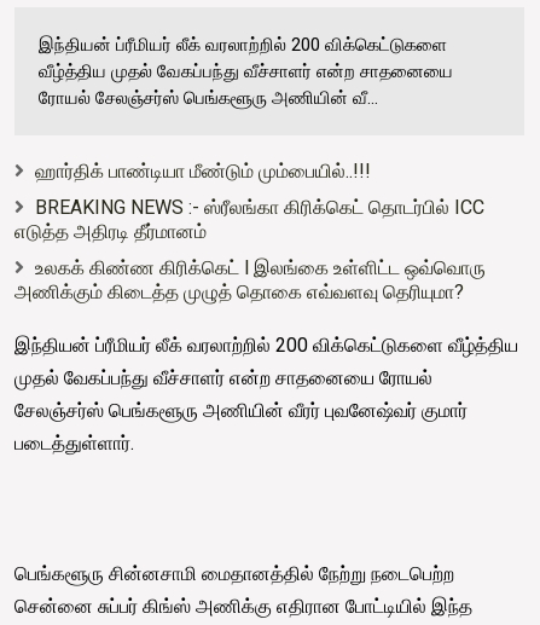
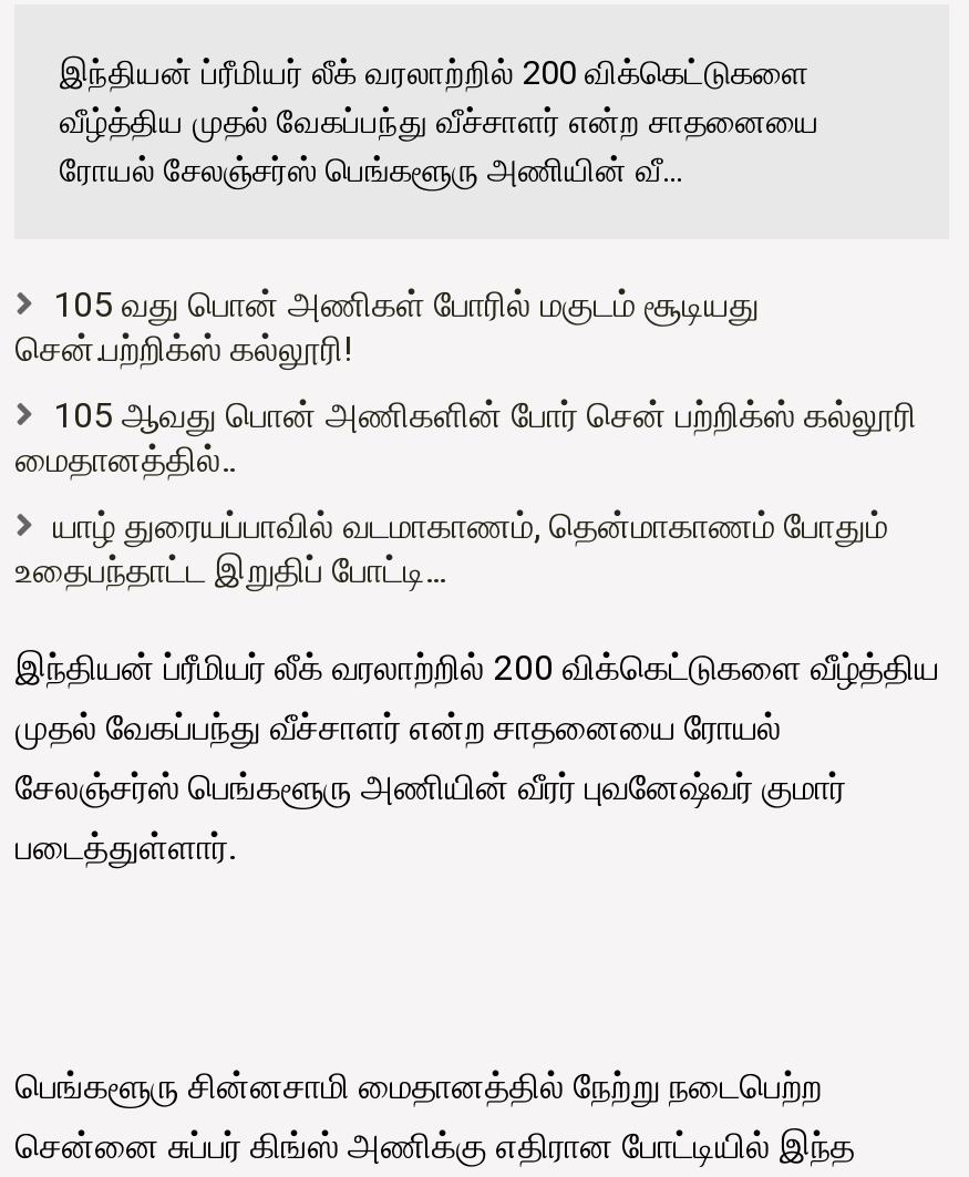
[36,159,371,182] ஹார்திக் பாண்டியா மீண்டும் மும்பையில்..!!! -> [15,283,759,370] 105 வது பொன் அணிகள் போரில் மகுடம் சூடியது | சென்.பற்றிக்ஸ் கல்லூரி!
[15,196,485,243] BREAKING NEWS :- ஸ்ரீலங்கா கிரிக்கெட் தொடர்பில் ICC | எடுத்த அதிரடி தீர்மானம் -> [15,394,917,480] 105 ஆவது பொன் அணிகளின் போர் சென் பற்றிக்ஸ் கல்லூரி | மைதானத்தில்..
[15,256,486,303] உலகக் கிண்ண கிரிக்கெட் l இலங்கை உள்ளிட்ட ஒவ்வொரு | அணிக்கும் கிடைத்த முழுத் தொகை எவ்வளவு தெரியுமா? -> [15,505,888,591] யாழ் துரையப்பாவில் வடமாகாணம், தென்மாகாணம் போதும் | உதைபந்தாட்ட இறுதிப் போட்டி...

